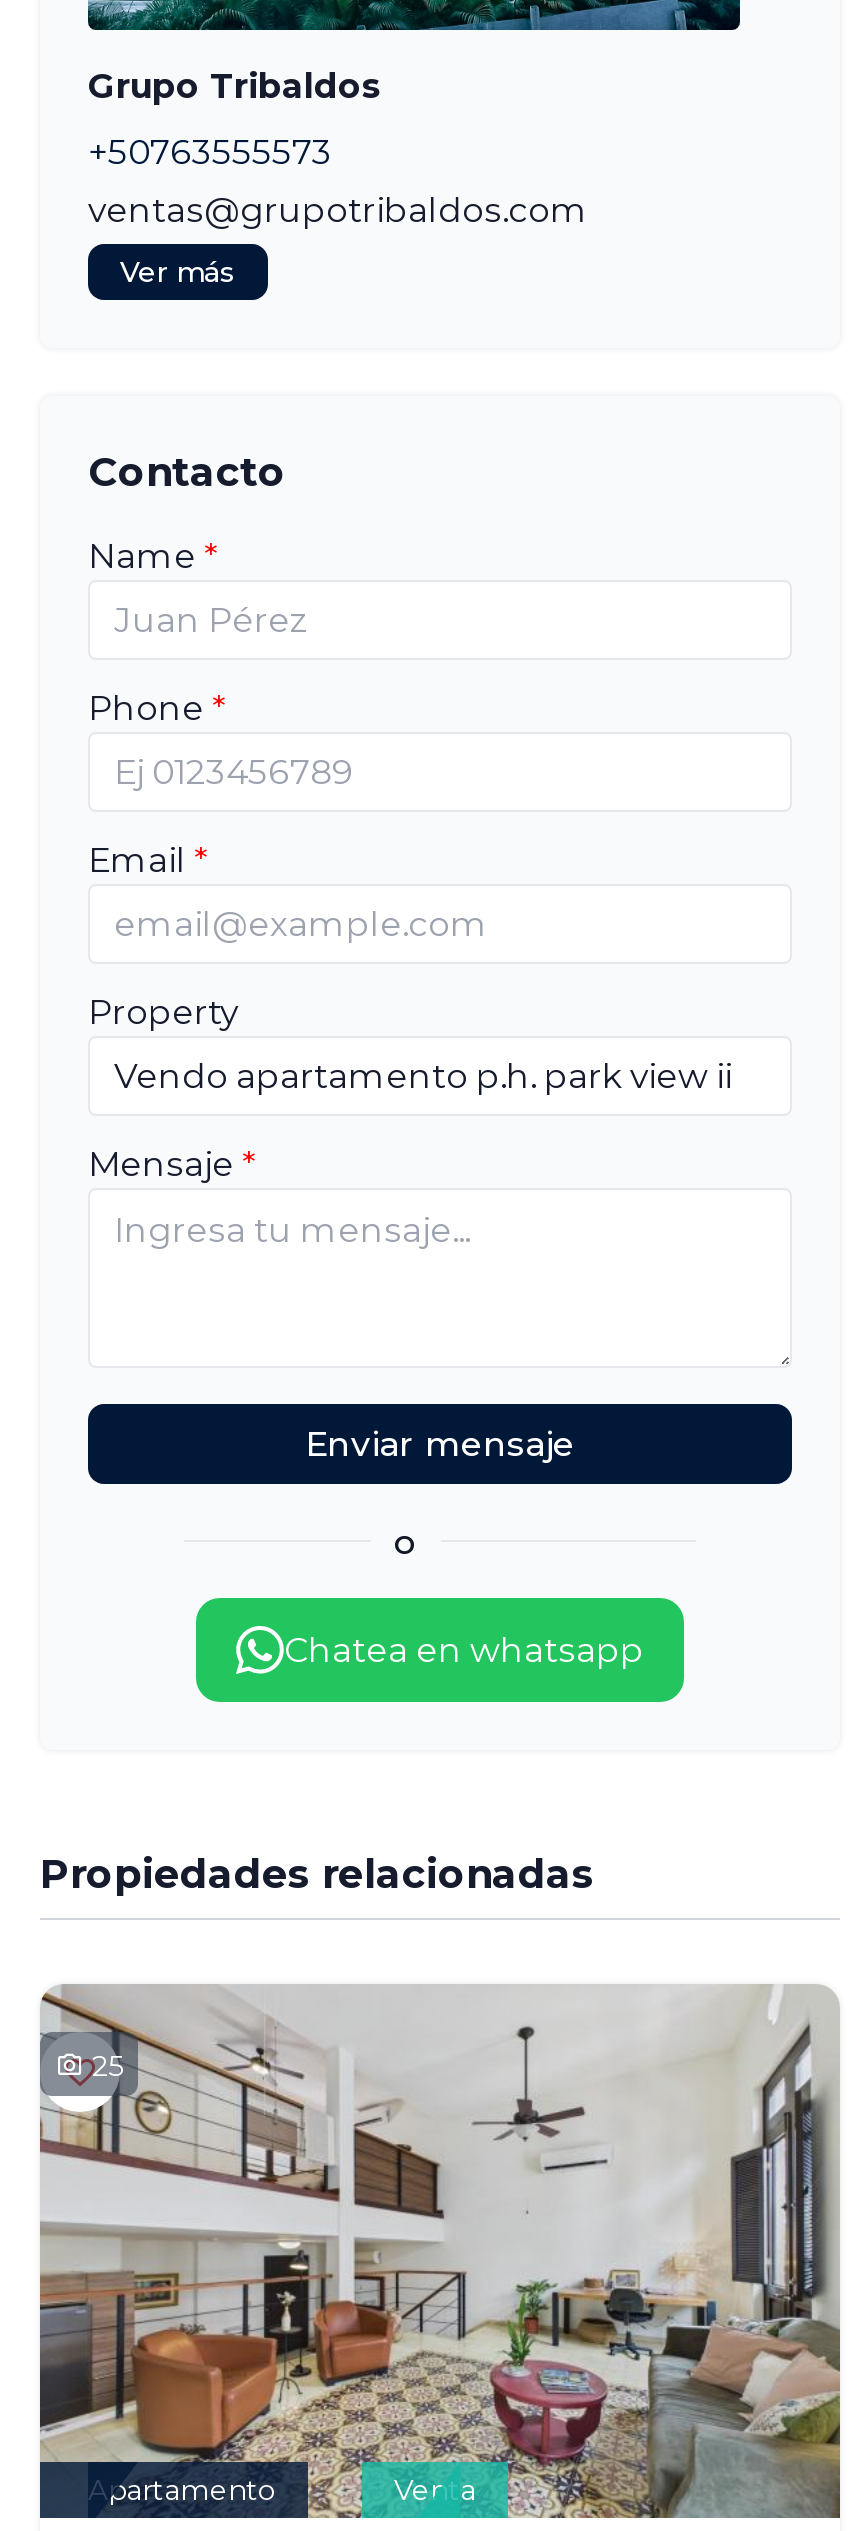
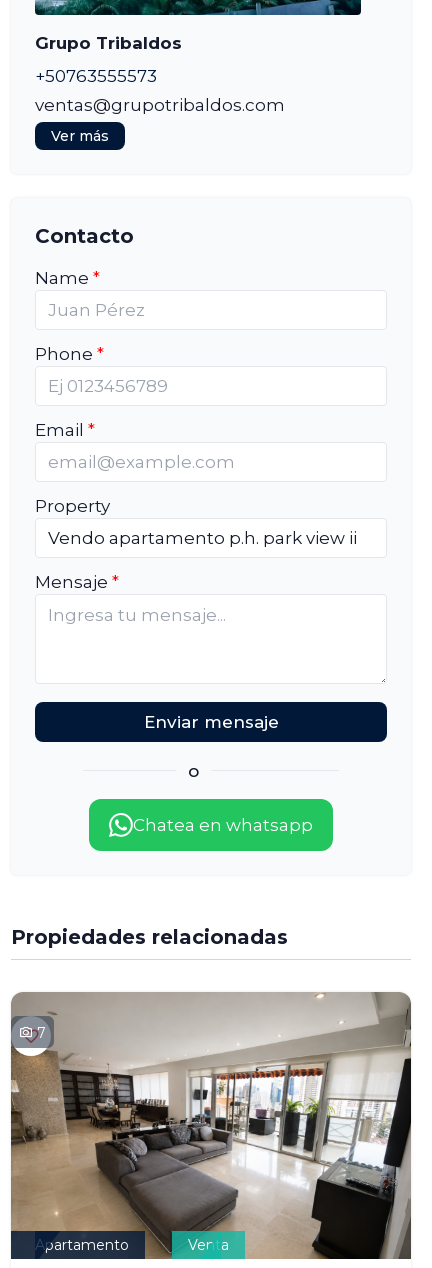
[40,1986,840,2518] [image] | 25 -> [10,992,411,1259] [image] | 7

